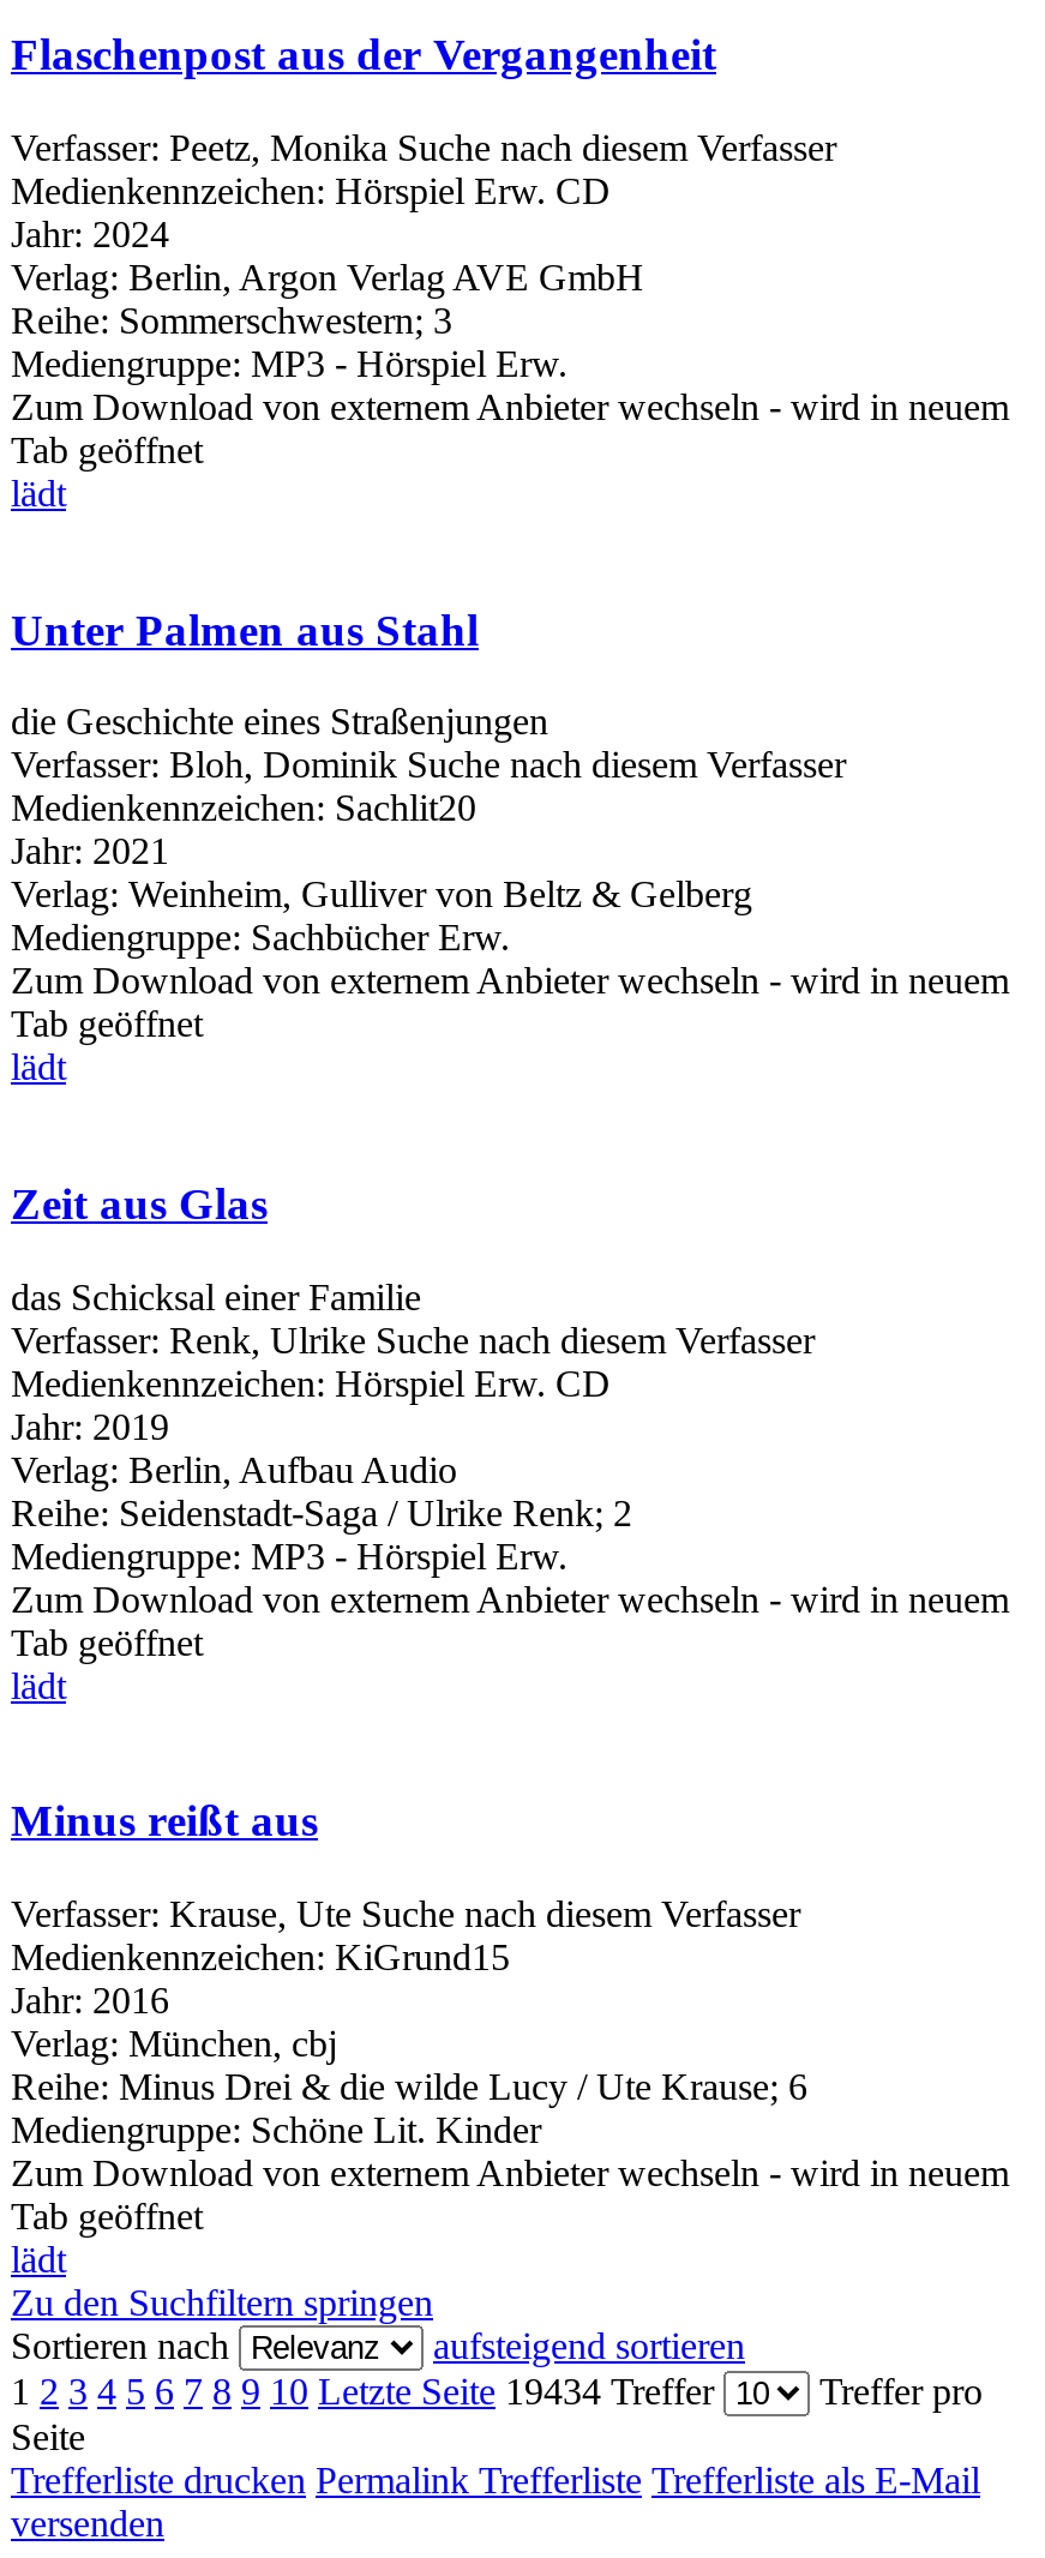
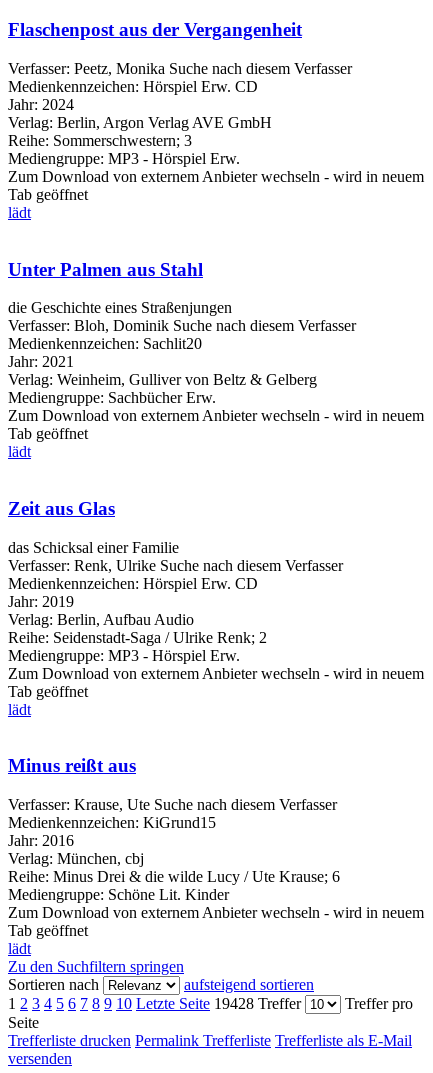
[11,2371,714,2412] 1 2 3 4 5 6 7 8 9 10 Letzte Seite 19434 Treffer -> [8,995,301,1012] 1 2 3 4 5 6 7 8 9 10 Letzte Seite 19428 Treffer

